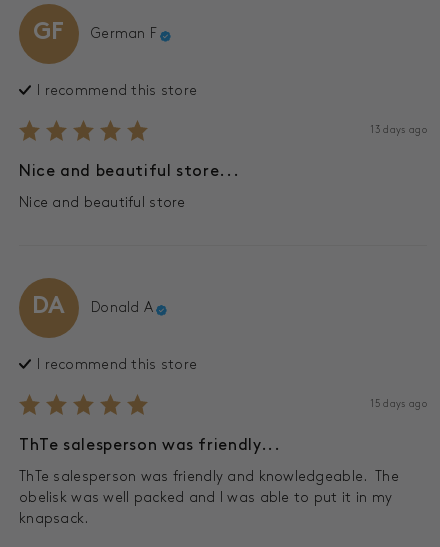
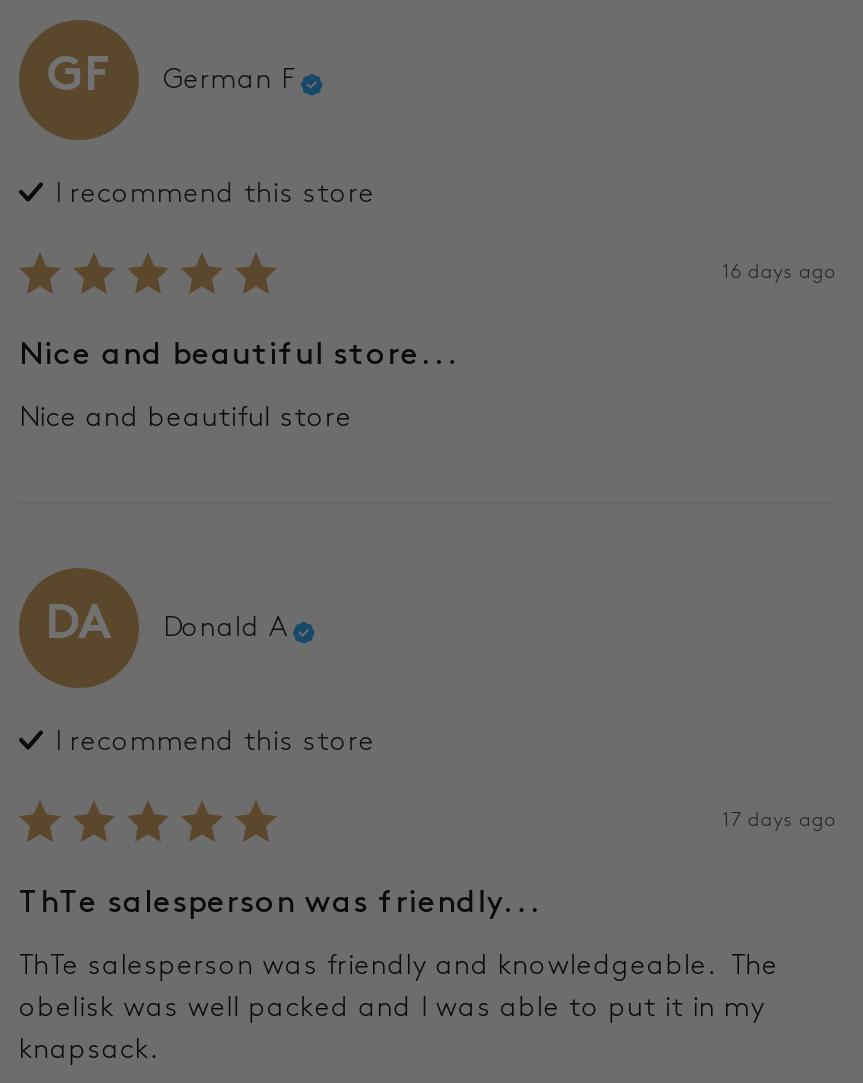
[370,125,427,135] 13 days ago -> [722,263,835,283] 16 days ago
[370,399,427,409] 15 days ago -> [722,811,835,831] 17 days ago

